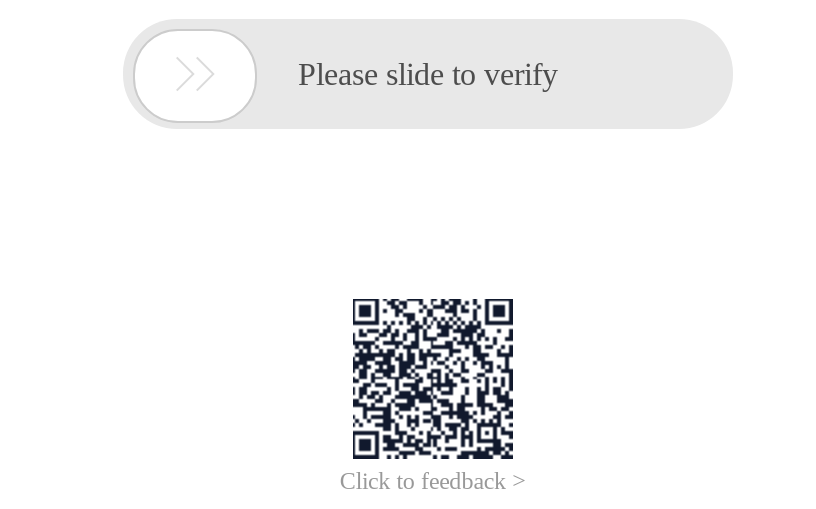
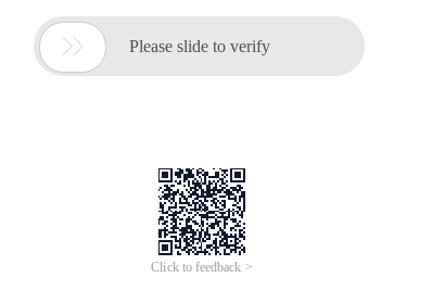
[351,297,515,461] [image] -> [158,167,246,256] [image]

